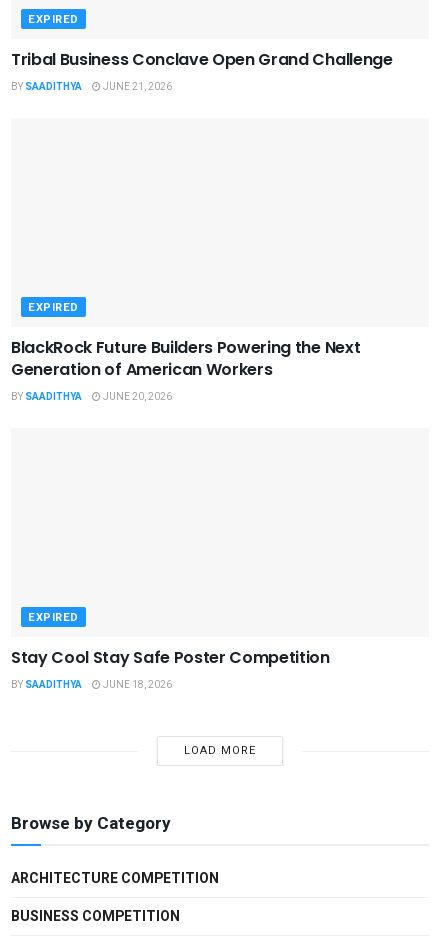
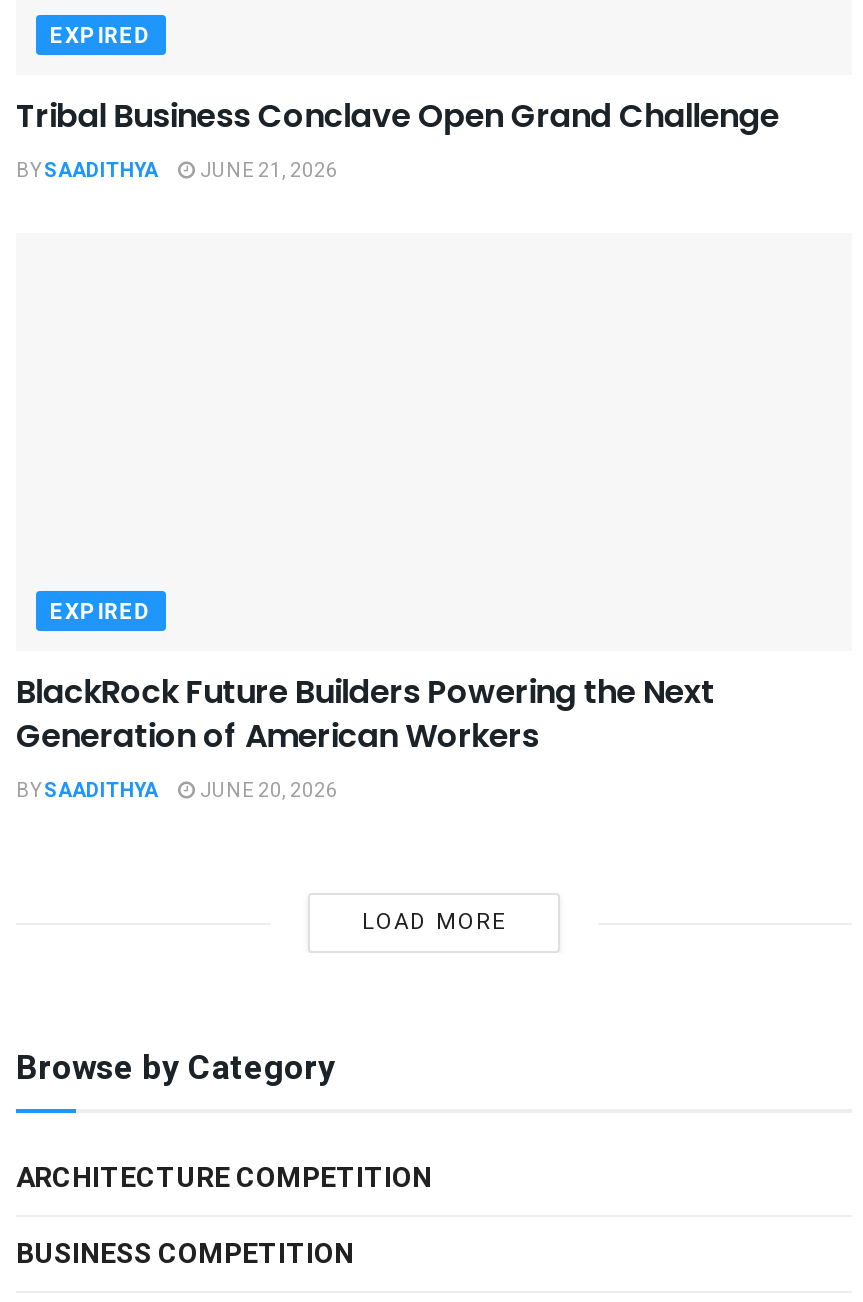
[11,609,330,692] EXPIRED | Stay Cool Stay Safe Poster Competition | BY SAADITHYA | JUNE 18, 2026 -> none

